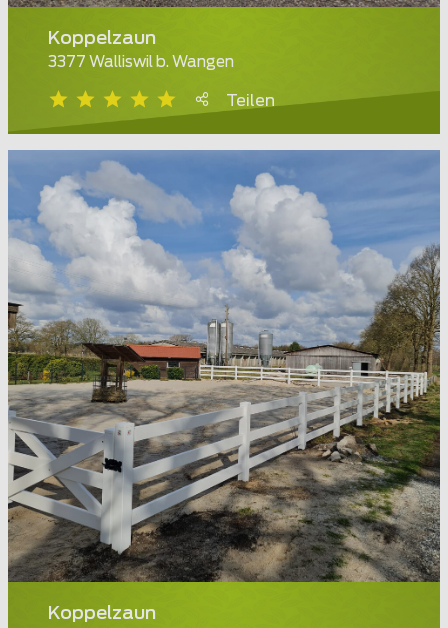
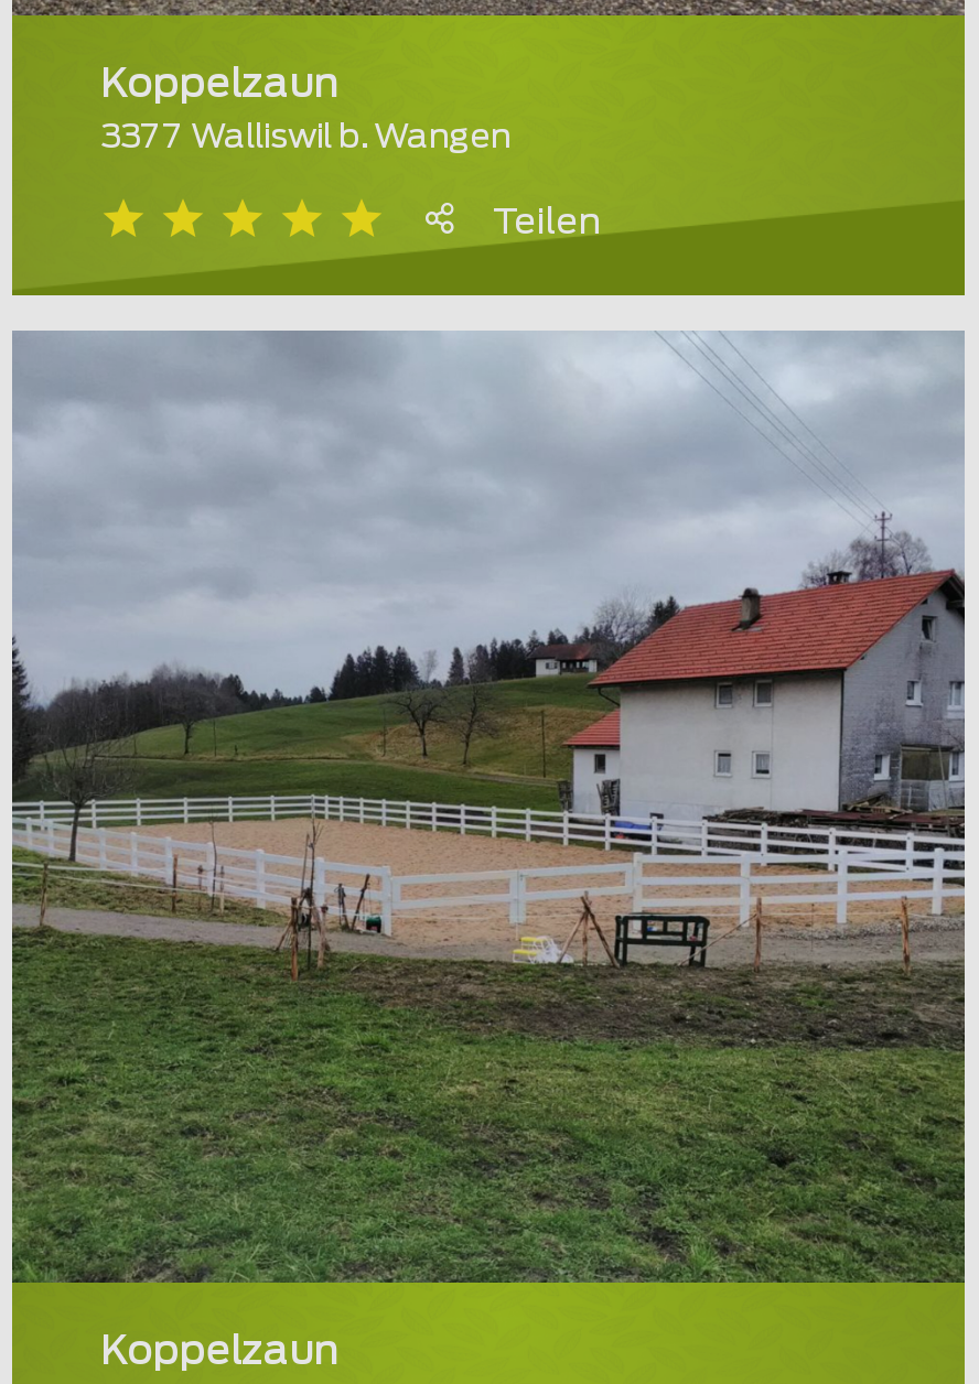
[8,150,441,583] [image] -> [10,333,965,1285] [image]

